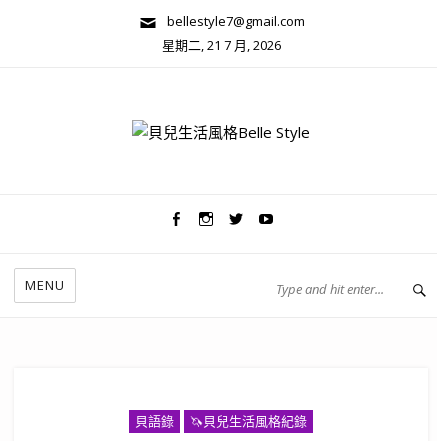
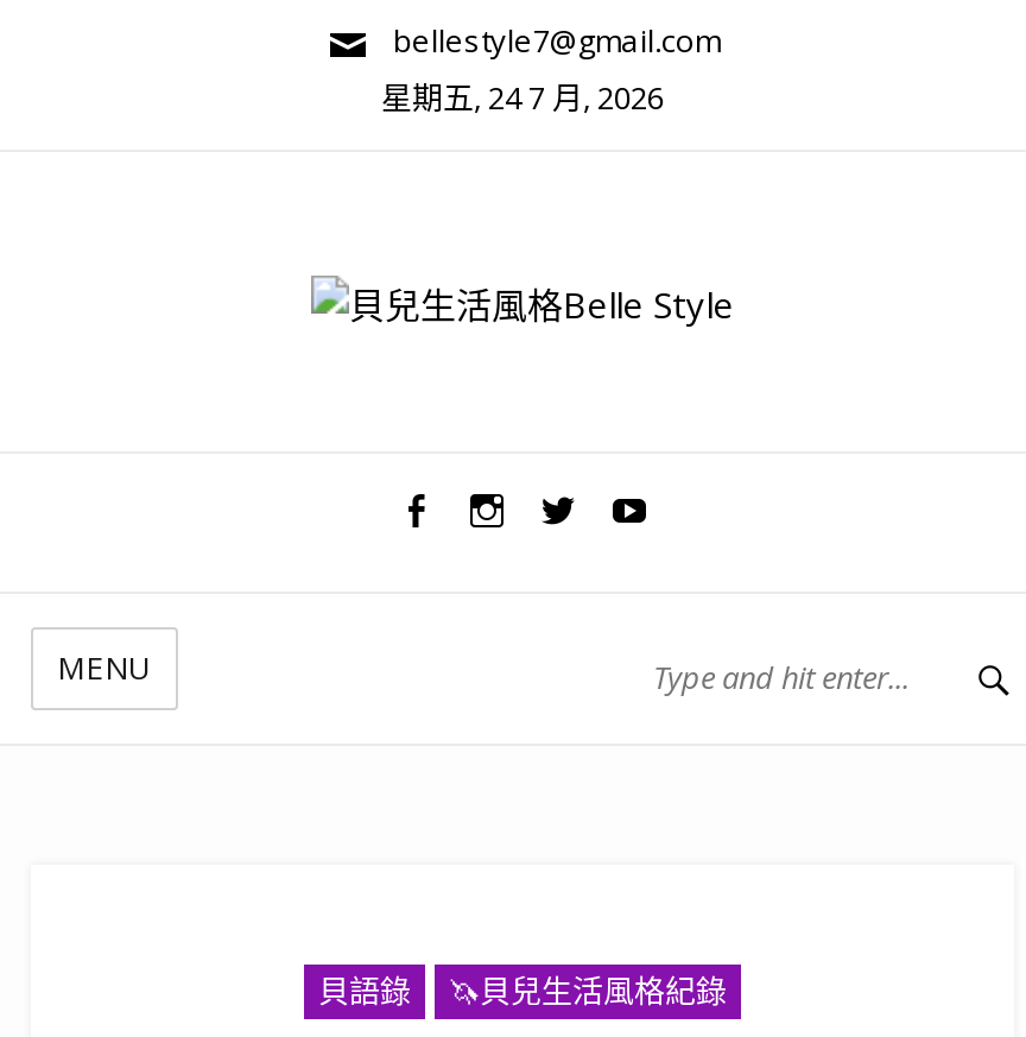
[161,36,280,54] 星期二, 21 7 月, 2026 -> [381,76,664,119] 星期五, 24 7 月, 2026

